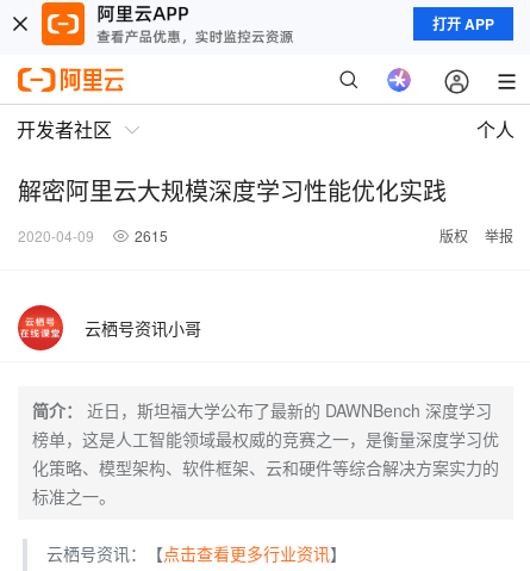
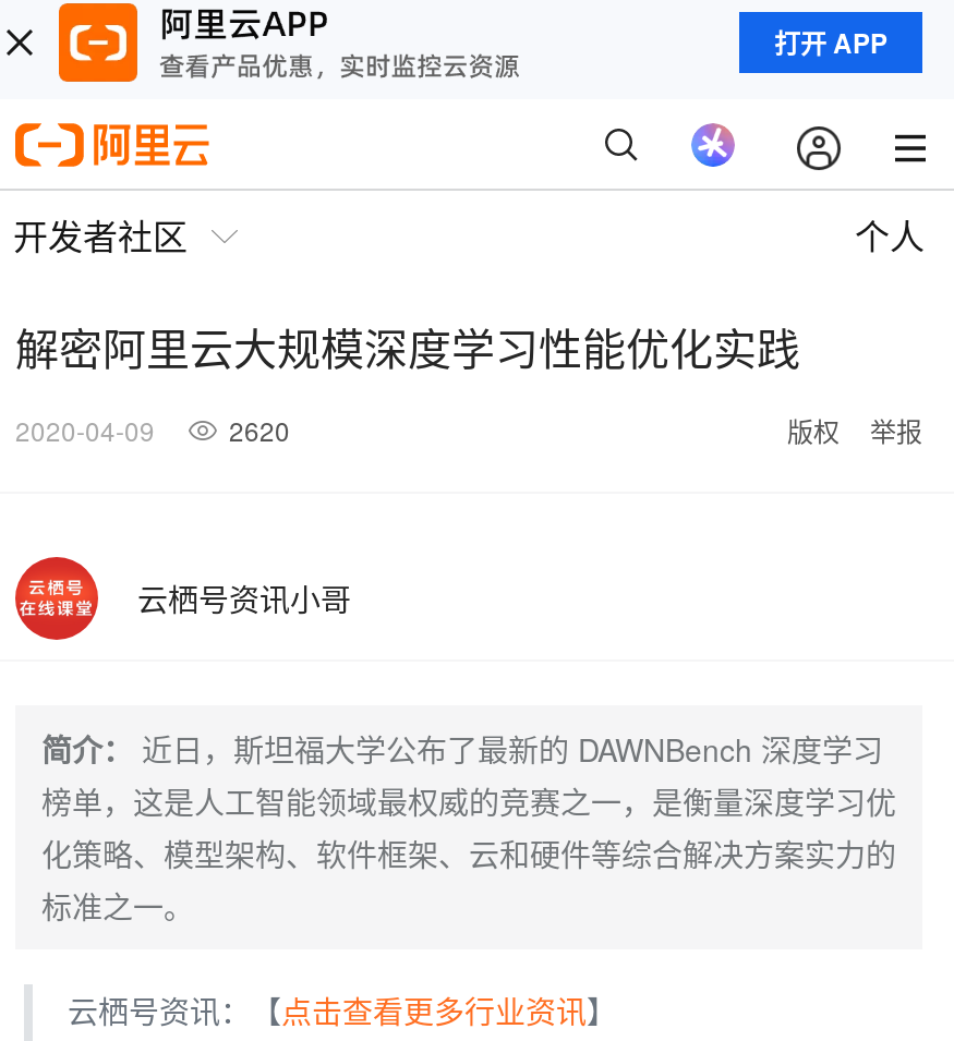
[18,225,168,246] 2020-04-09 2615 -> [15,411,290,448] 2020-04-09 2620

